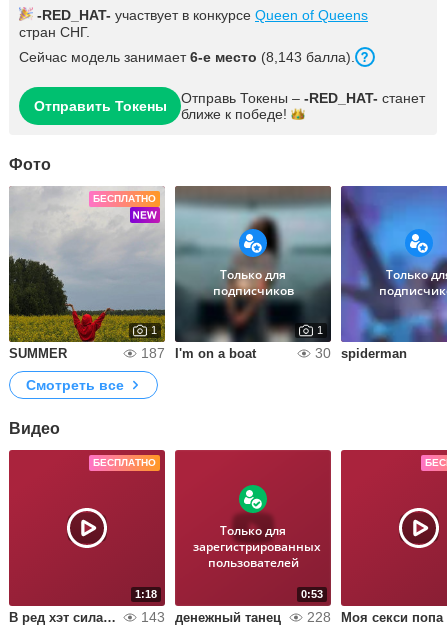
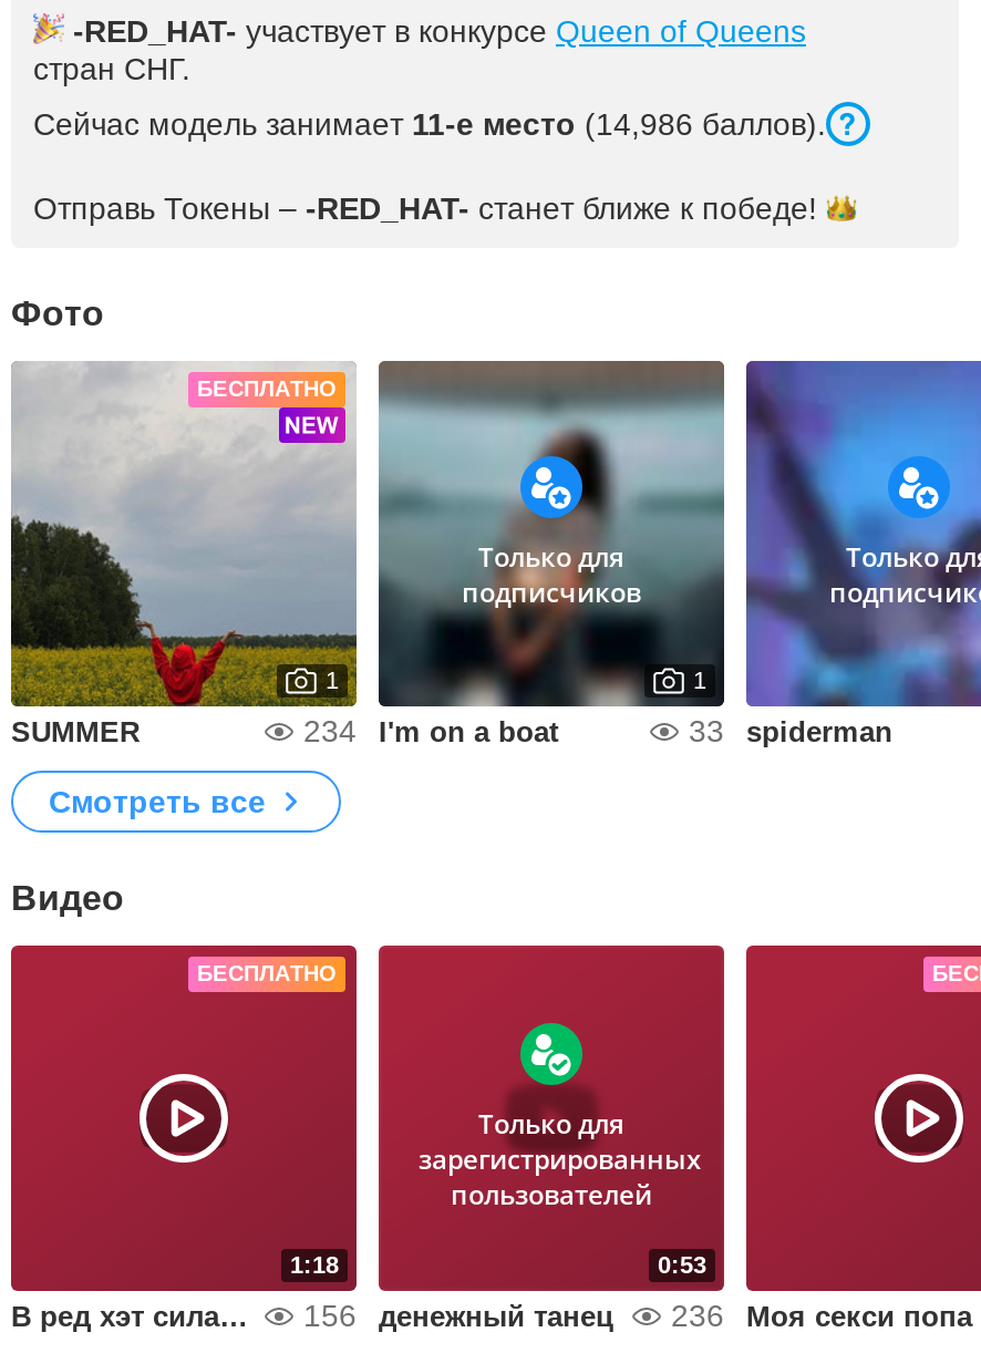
[19,49,355,65] Сейчас модель занимает 6-е место (8,143 балла). -> [33,106,826,142] Сейчас модель занимает 11-е место (14,986 баллов).
[33,90,425,122] Отправить Токены | Отправь Токены – -RED_HAT- станет | ближе к победе! -> [33,190,817,226] Отправь Токены – -RED_HAT- станет ближе к победе!
[141,345,256,361] 187 I'm on a boat -> [303,713,558,748] 234 I'm on a boat
[315,345,407,361] 30 spiderman -> [689,713,892,748] 33 spiderman
[141,609,165,625] 143 -> [303,1298,357,1333] 156
[307,609,331,625] 228 -> [671,1298,724,1333] 236

